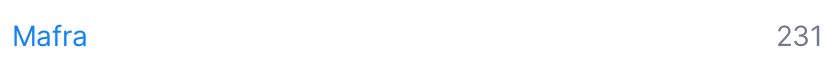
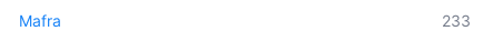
[776,17,824,51] 231 -> [442,11,471,29] 233

